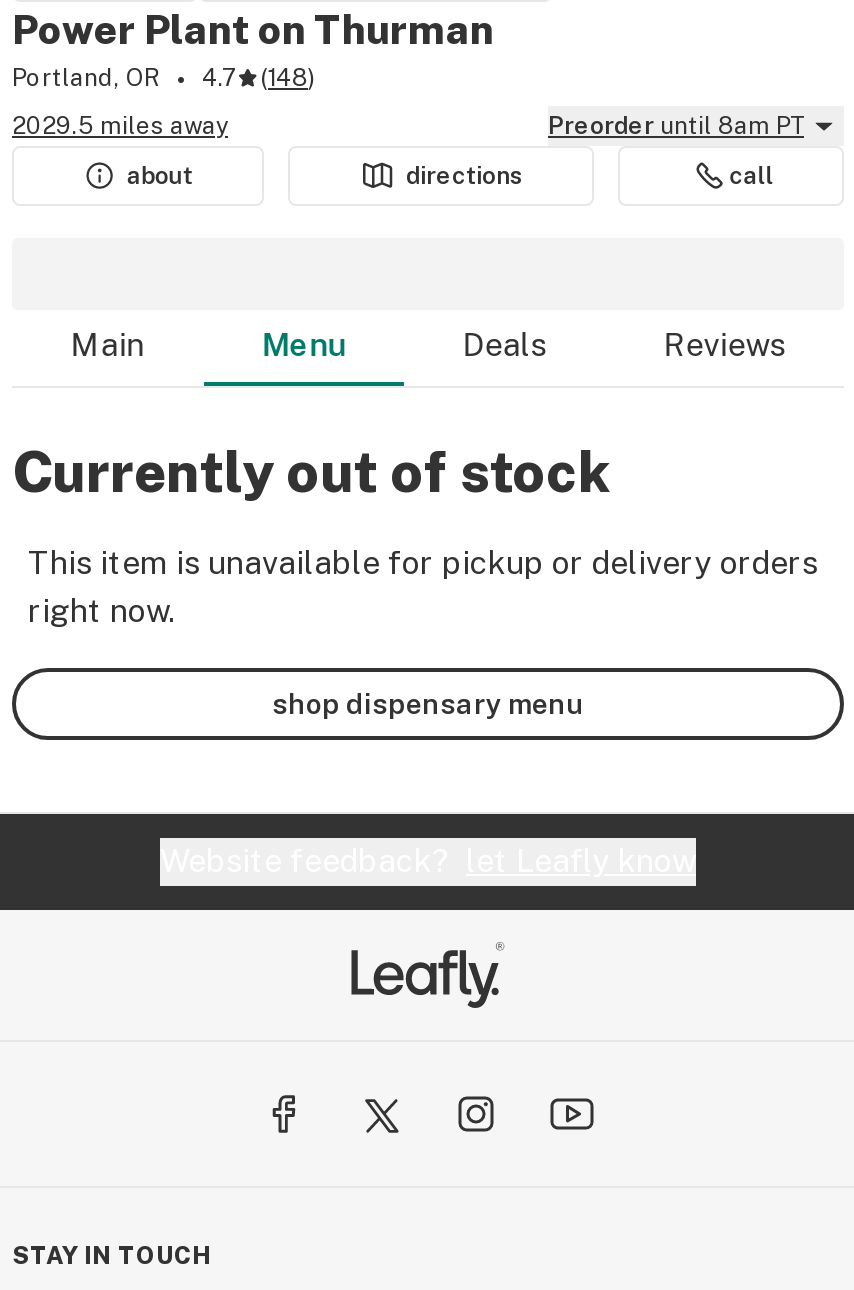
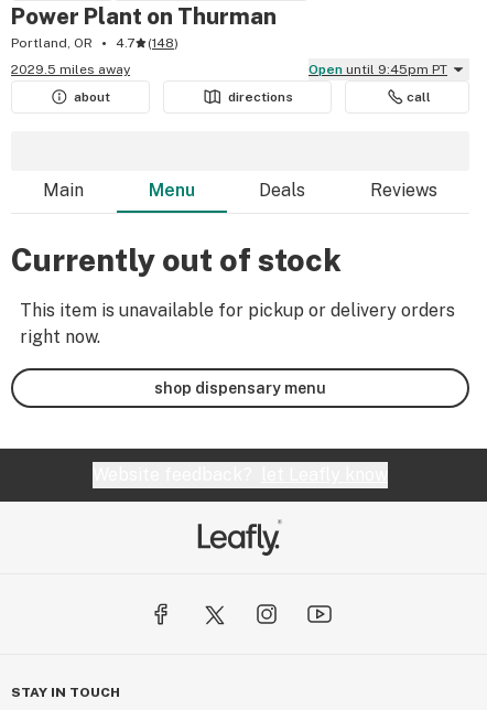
[564,112,804,140] Preorder until 8am PT -> [318,62,447,77] Open until 9:45pm PT

